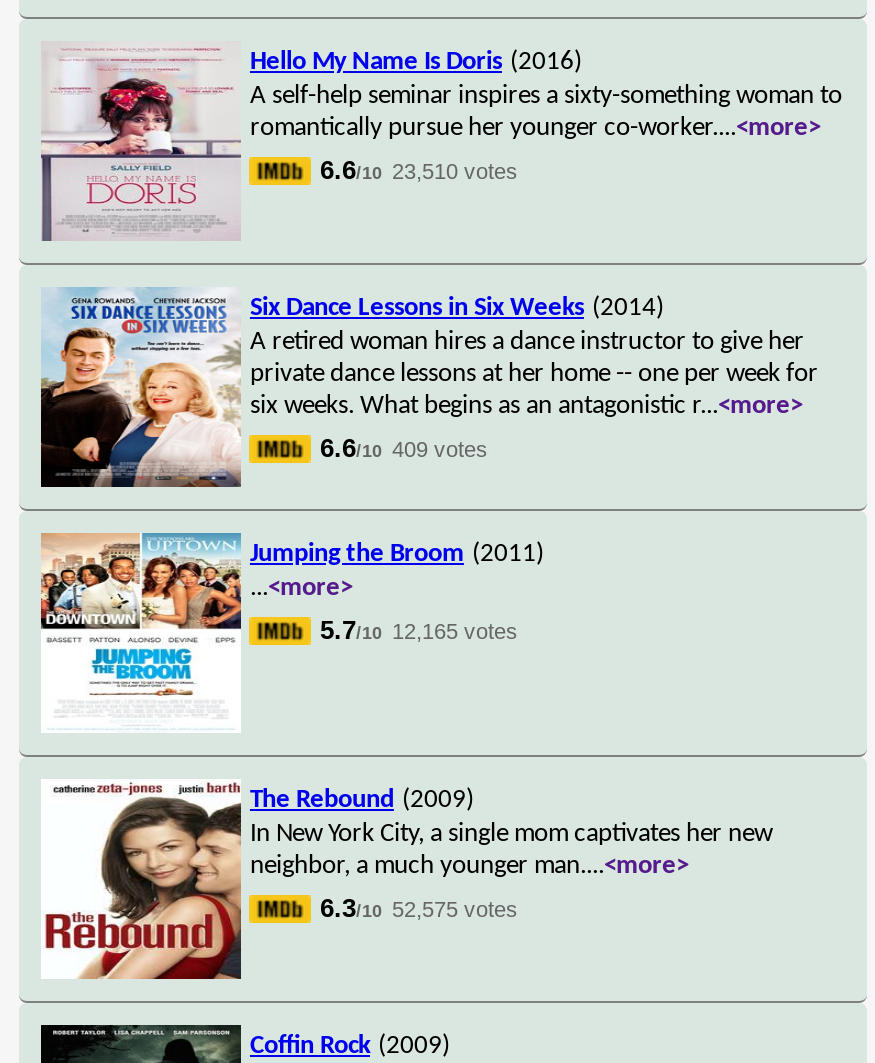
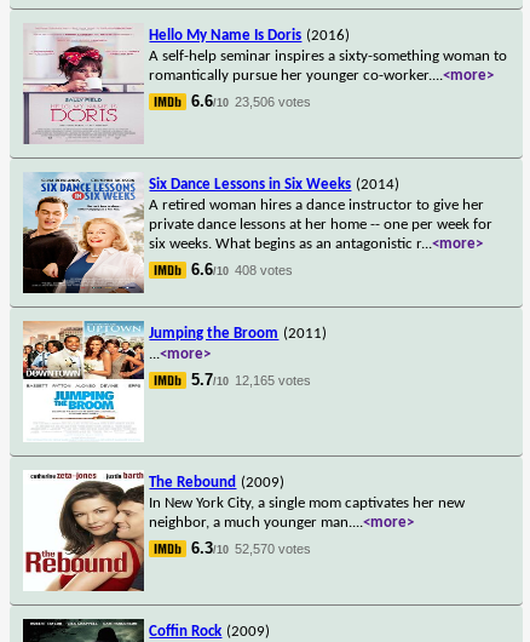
[320,154,518,184] 6.6/10 23,510 votes -> [192,92,312,110] 6.6/10 23,506 votes
[320,432,488,462] 6.6/10 409 votes -> [192,260,293,278] 6.6/10 408 votes
[320,892,518,922] 6.3/10 52,575 votes -> [192,539,312,557] 6.3/10 52,570 votes

